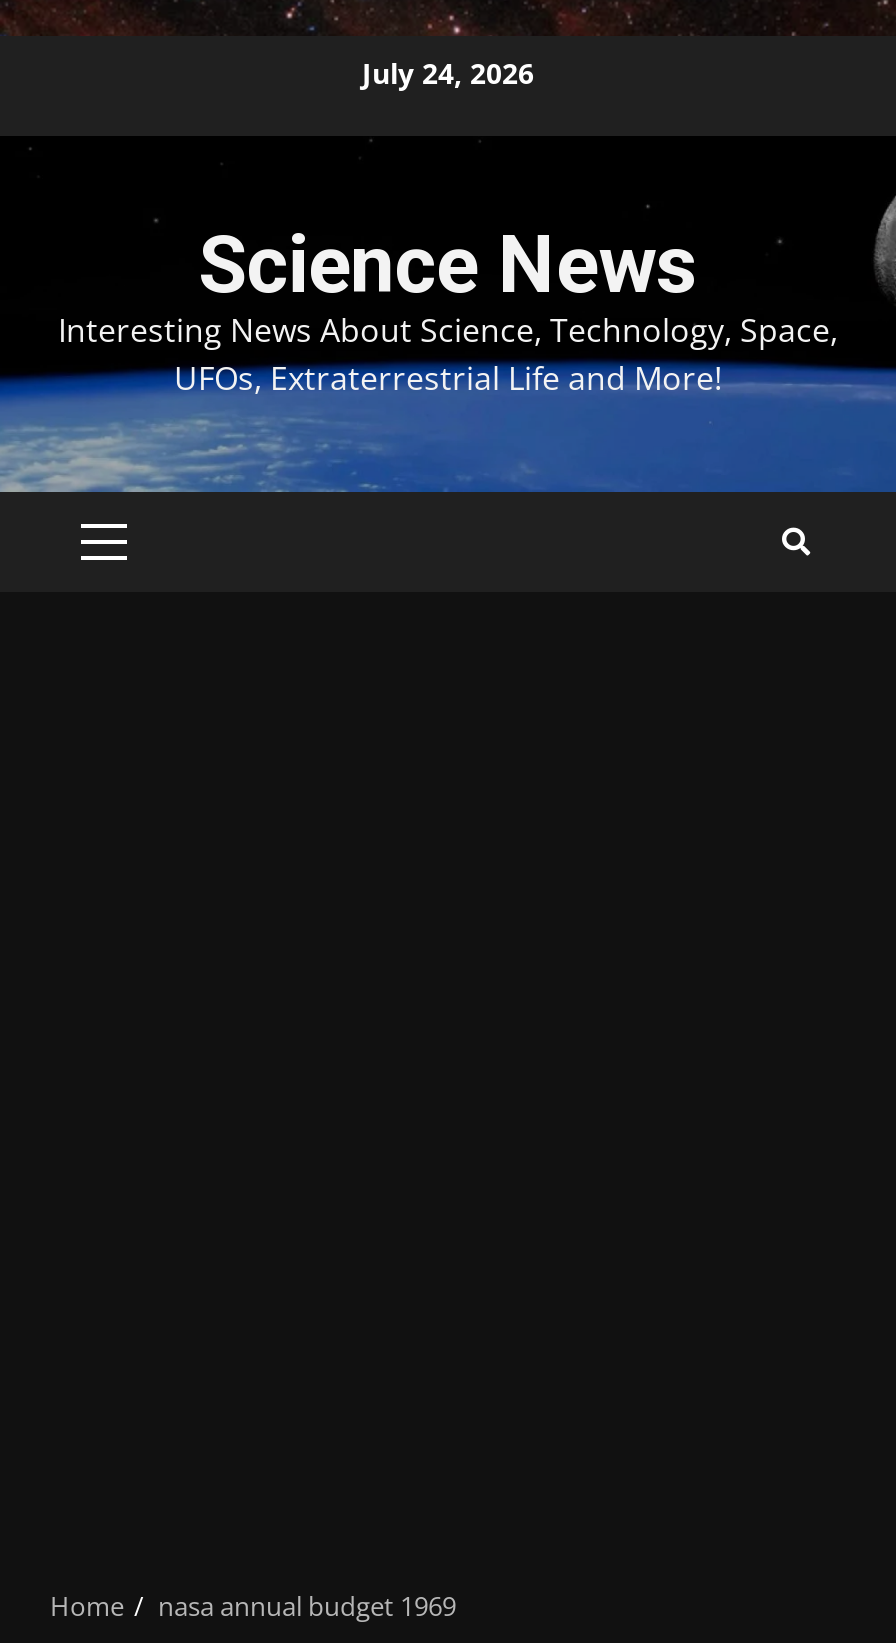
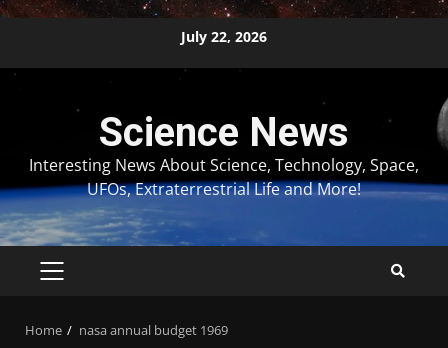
[362,53,534,91] July 24, 2026 -> [181,26,267,45] July 22, 2026

